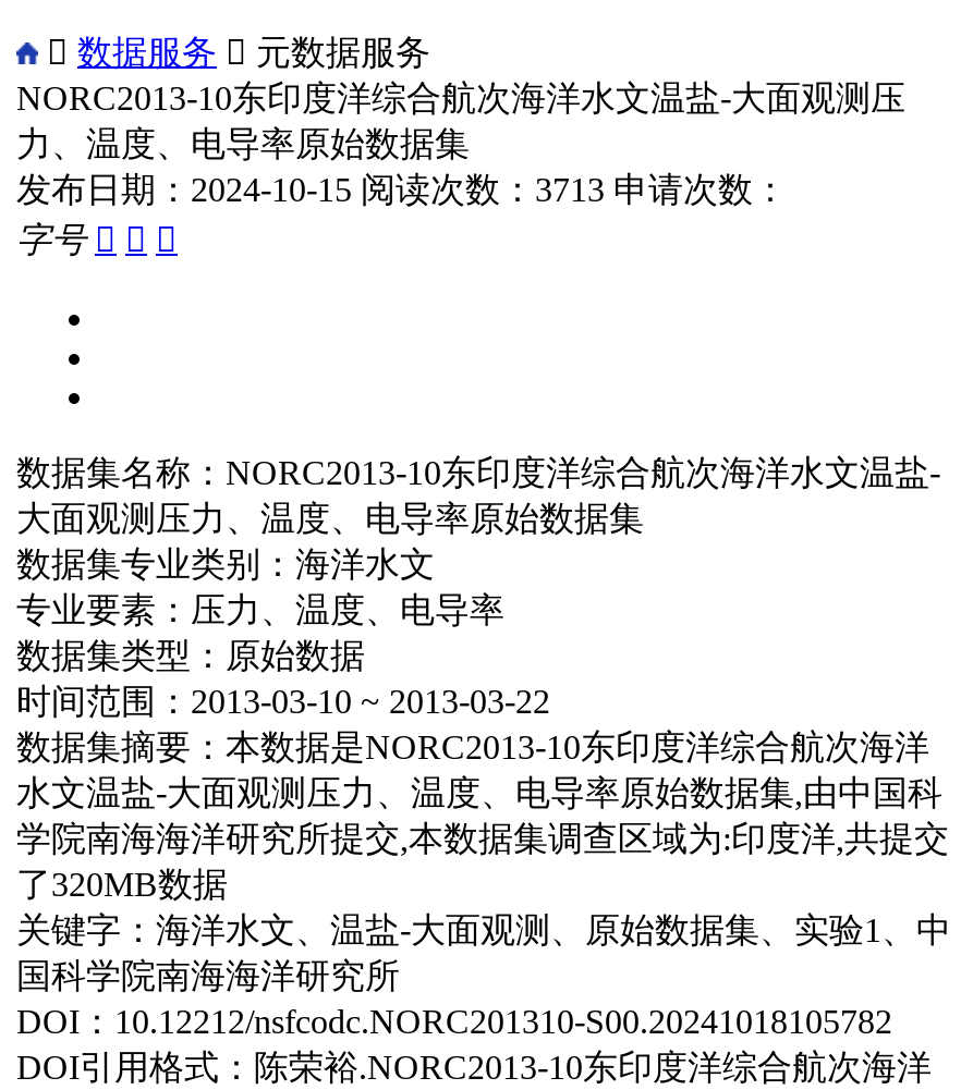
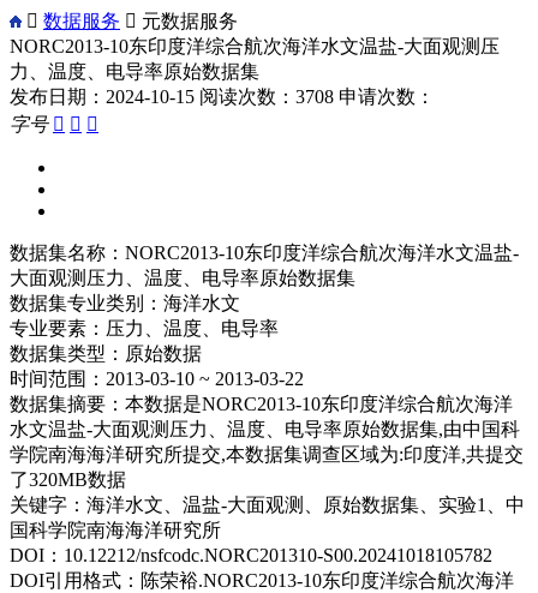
[16,171,788,208] 发布日期：2024-10-15 阅读次数：3713 申请次数： -> [10,86,435,107] 发布日期：2024-10-15 阅读次数：3708 申请次数：

